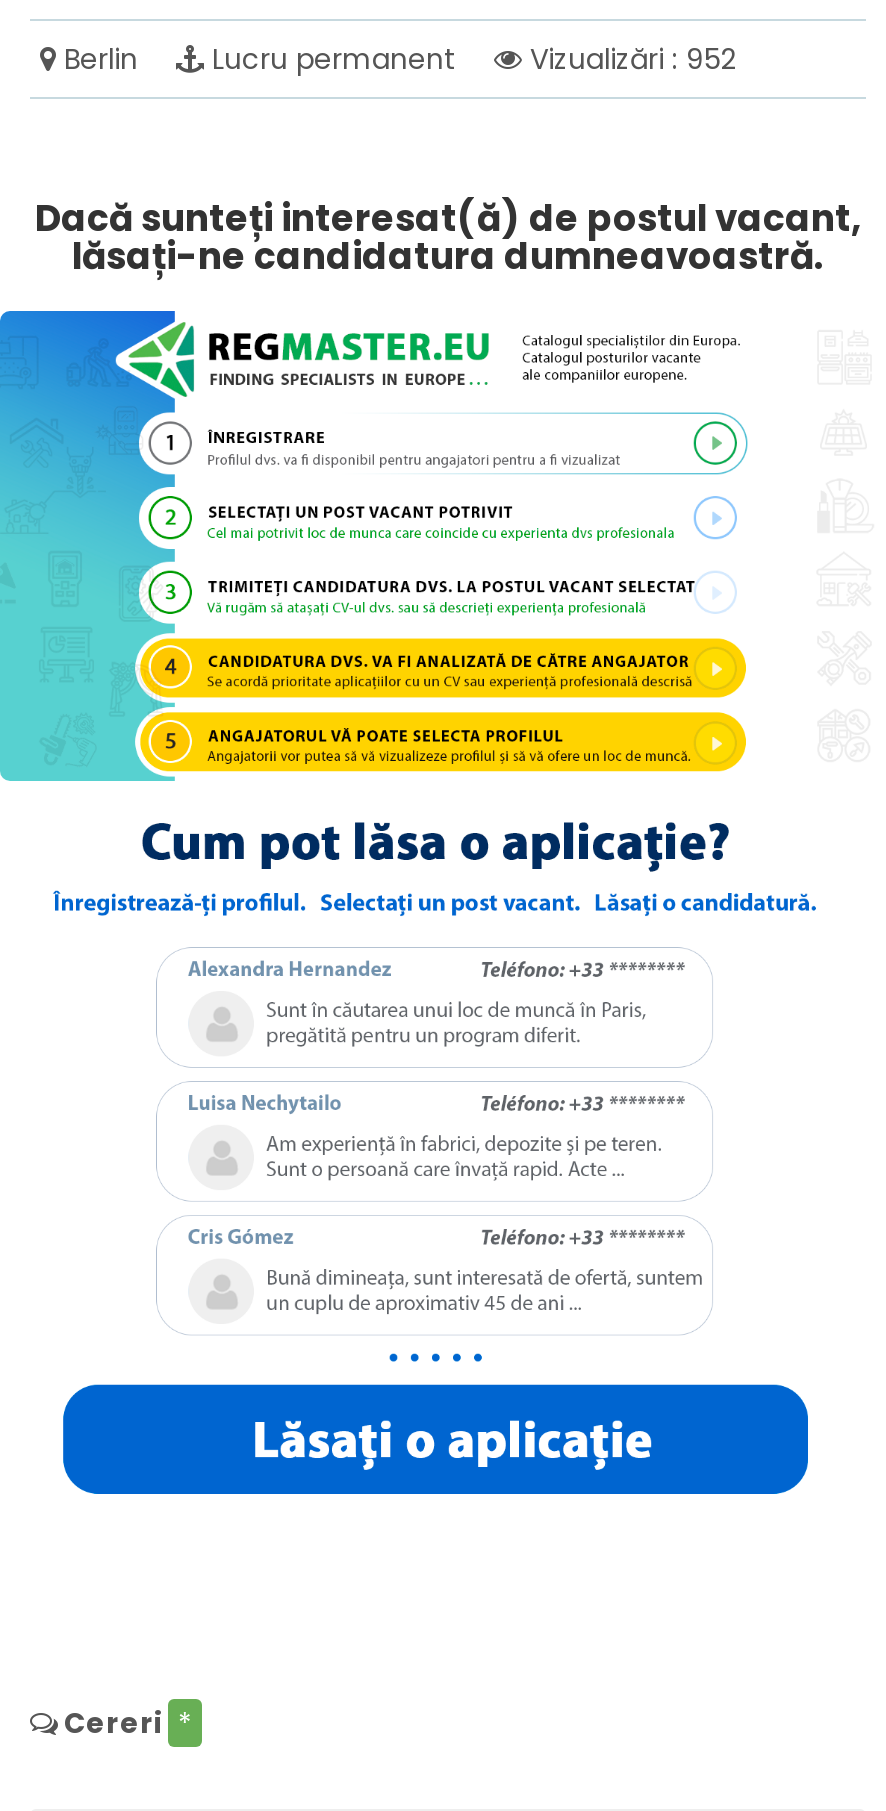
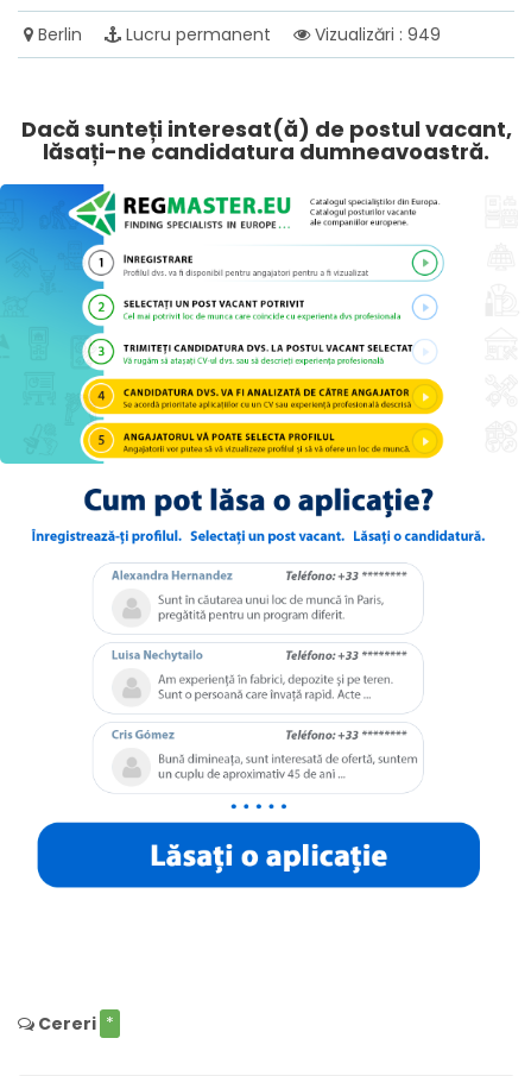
[56,39,736,79] Berlin Lucru permanent Vizualizări : 952 -> [33,23,441,46] Berlin Lucru permanent Vizualizări : 949

